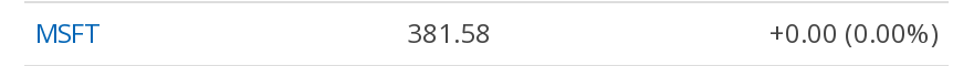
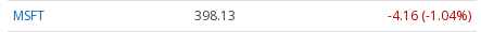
[407,13,491,51] 381.58 -> [194,7,236,25] 398.13
[769,13,938,51] +0.00 (0.00%) -> [388,7,471,25] -4.16 (-1.04%)

